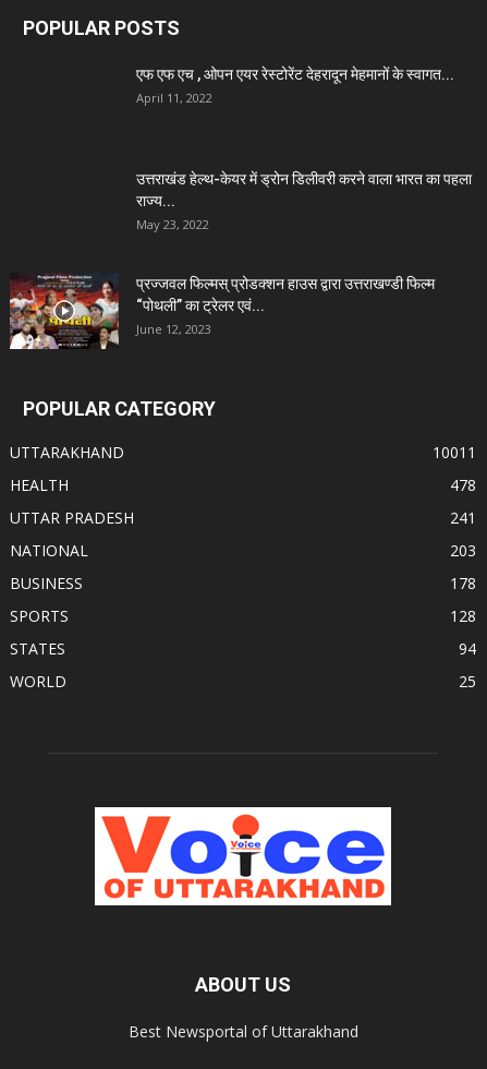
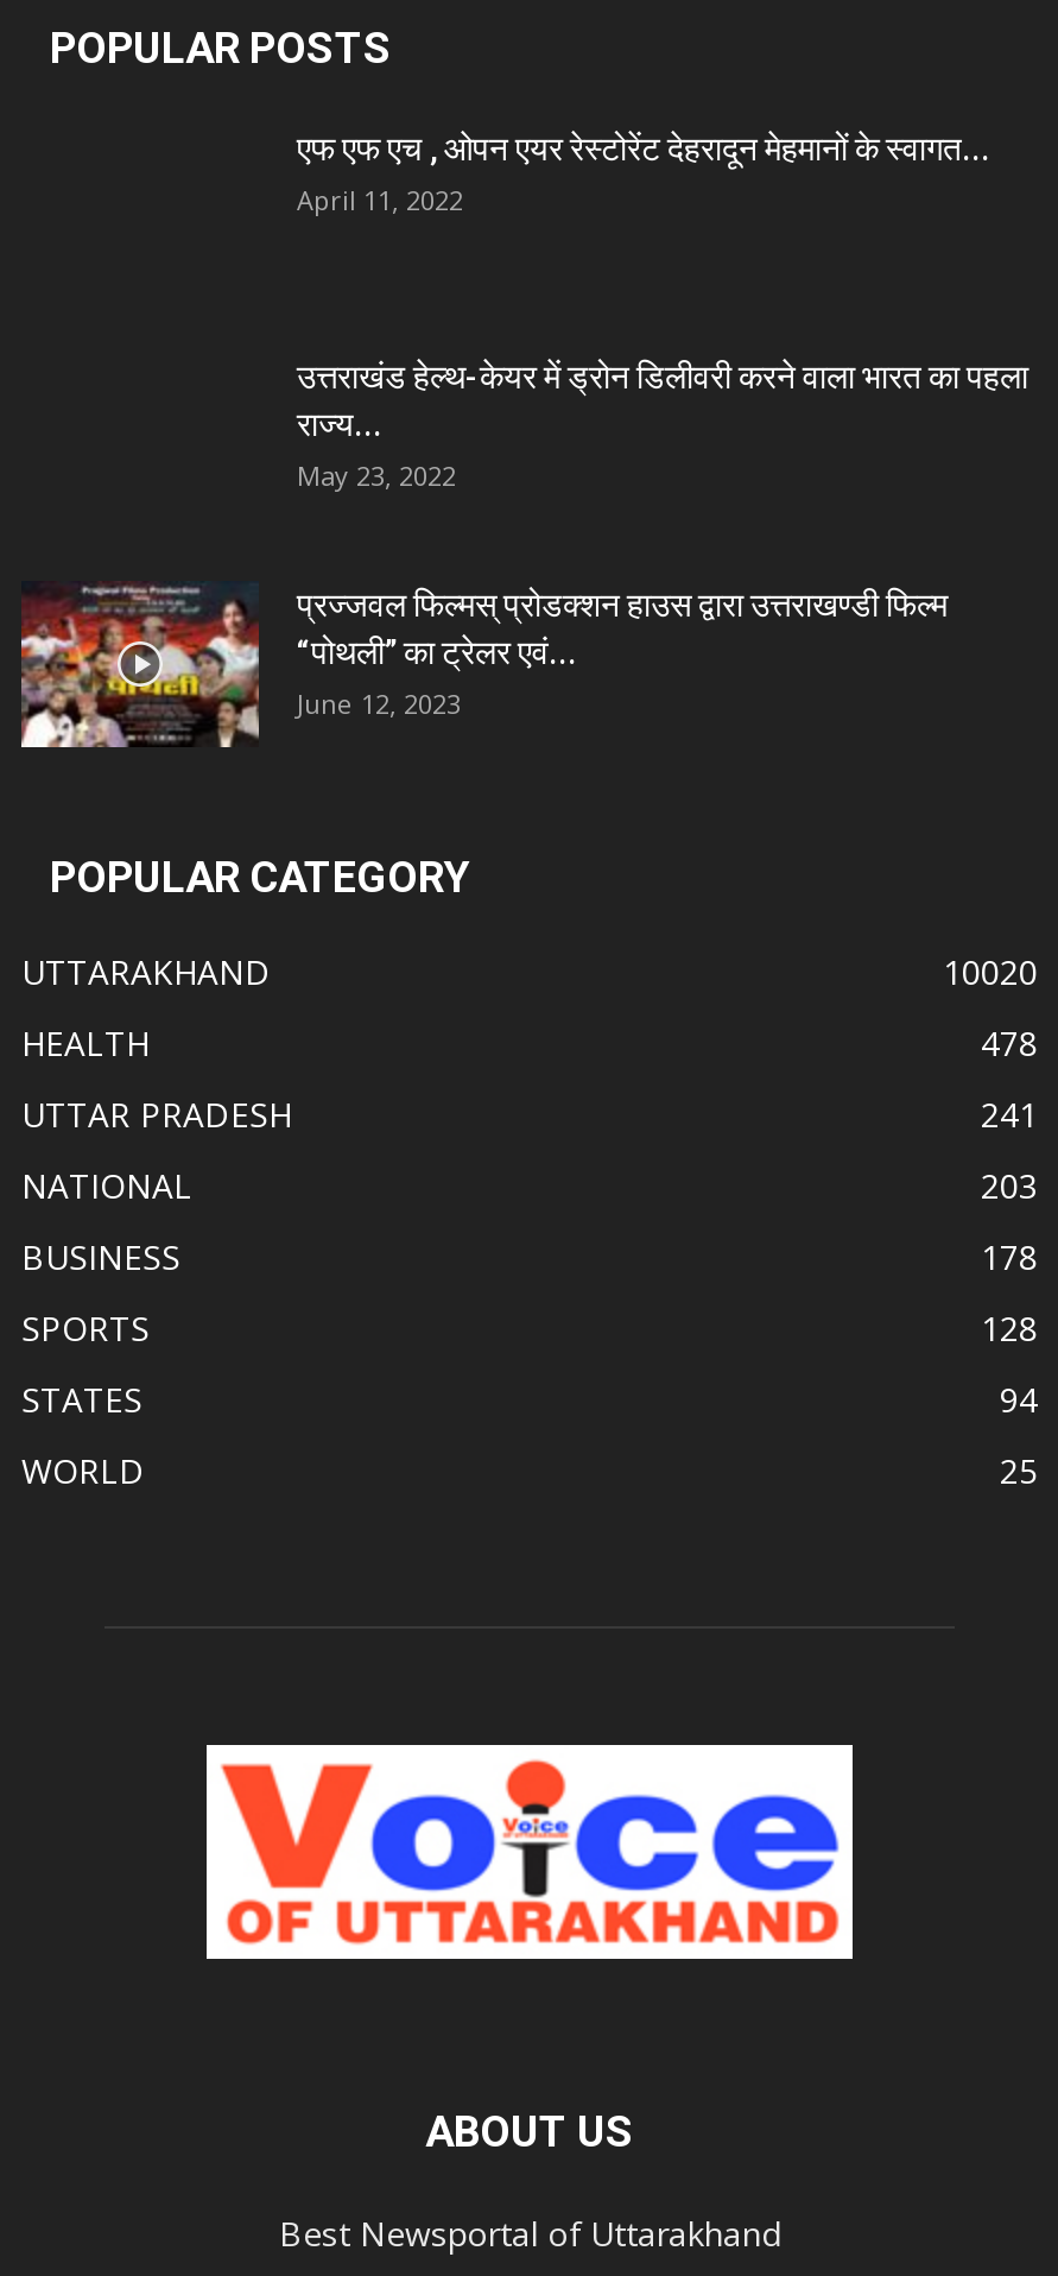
[433,442,476,463] 10011 -> [943,949,1038,994] 10020

